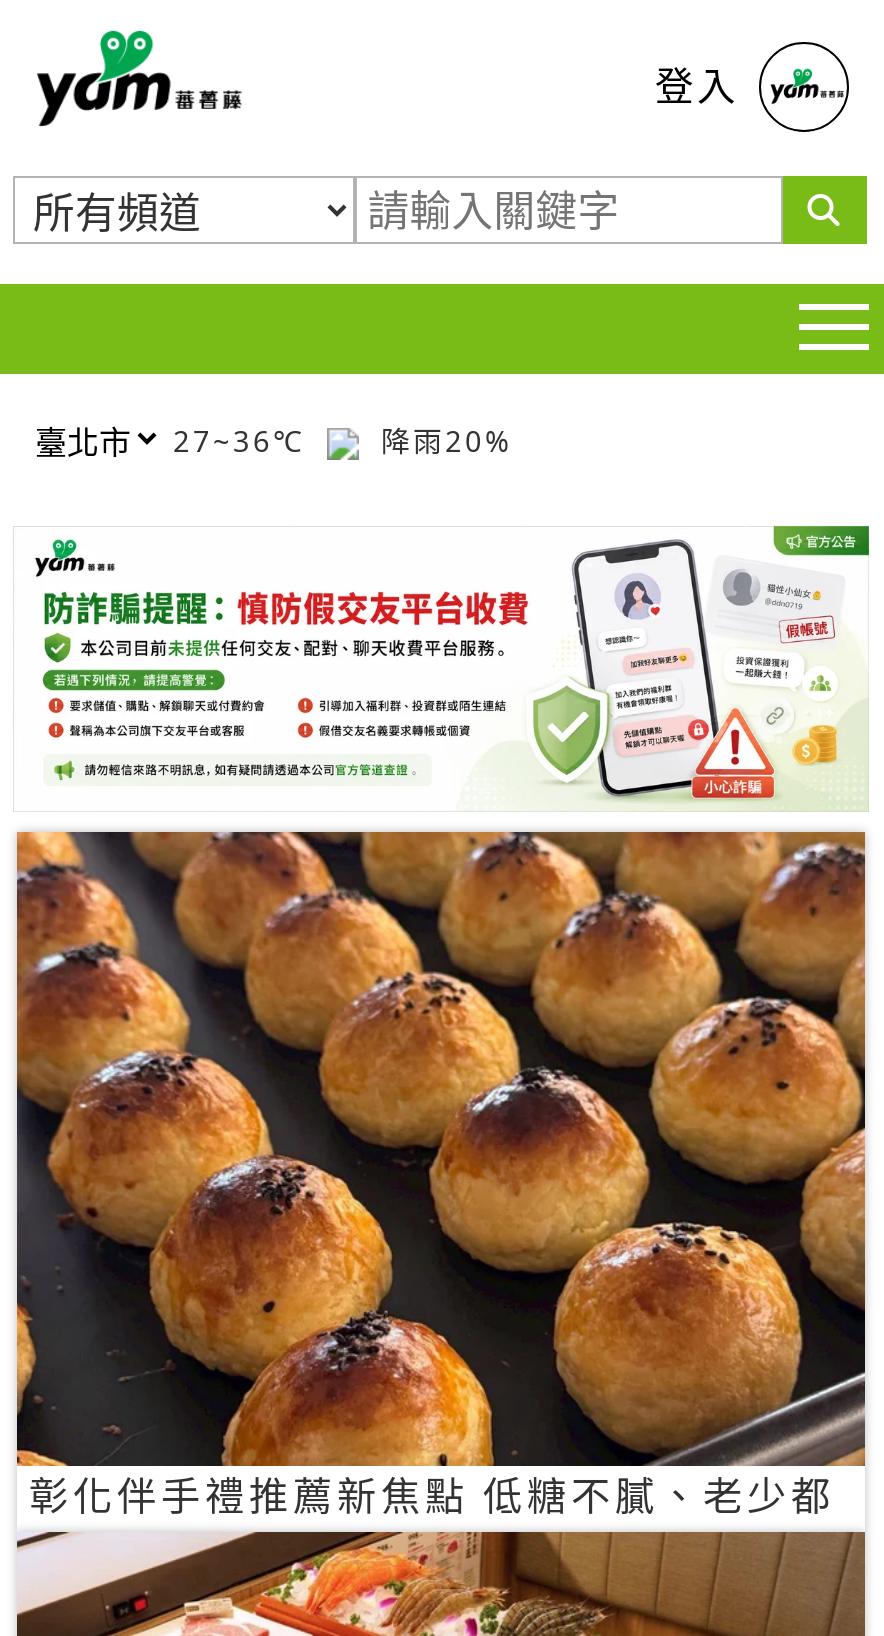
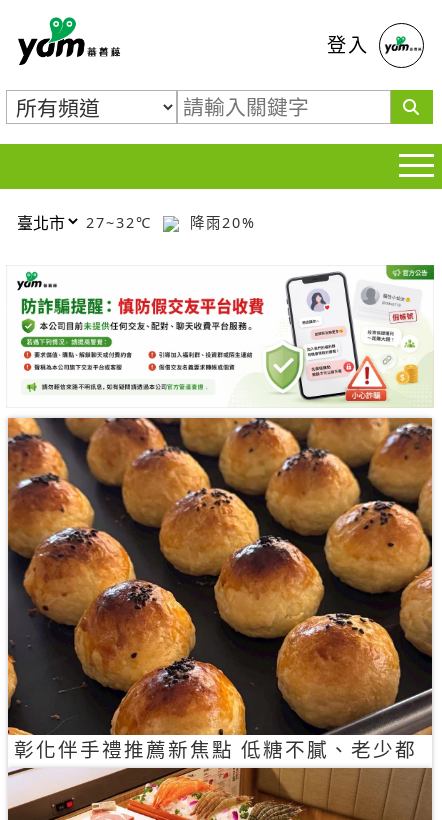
[173,421,513,459] 27~36℃ 降雨20% -> [86,212,256,231] 27~32℃ 降雨20%

